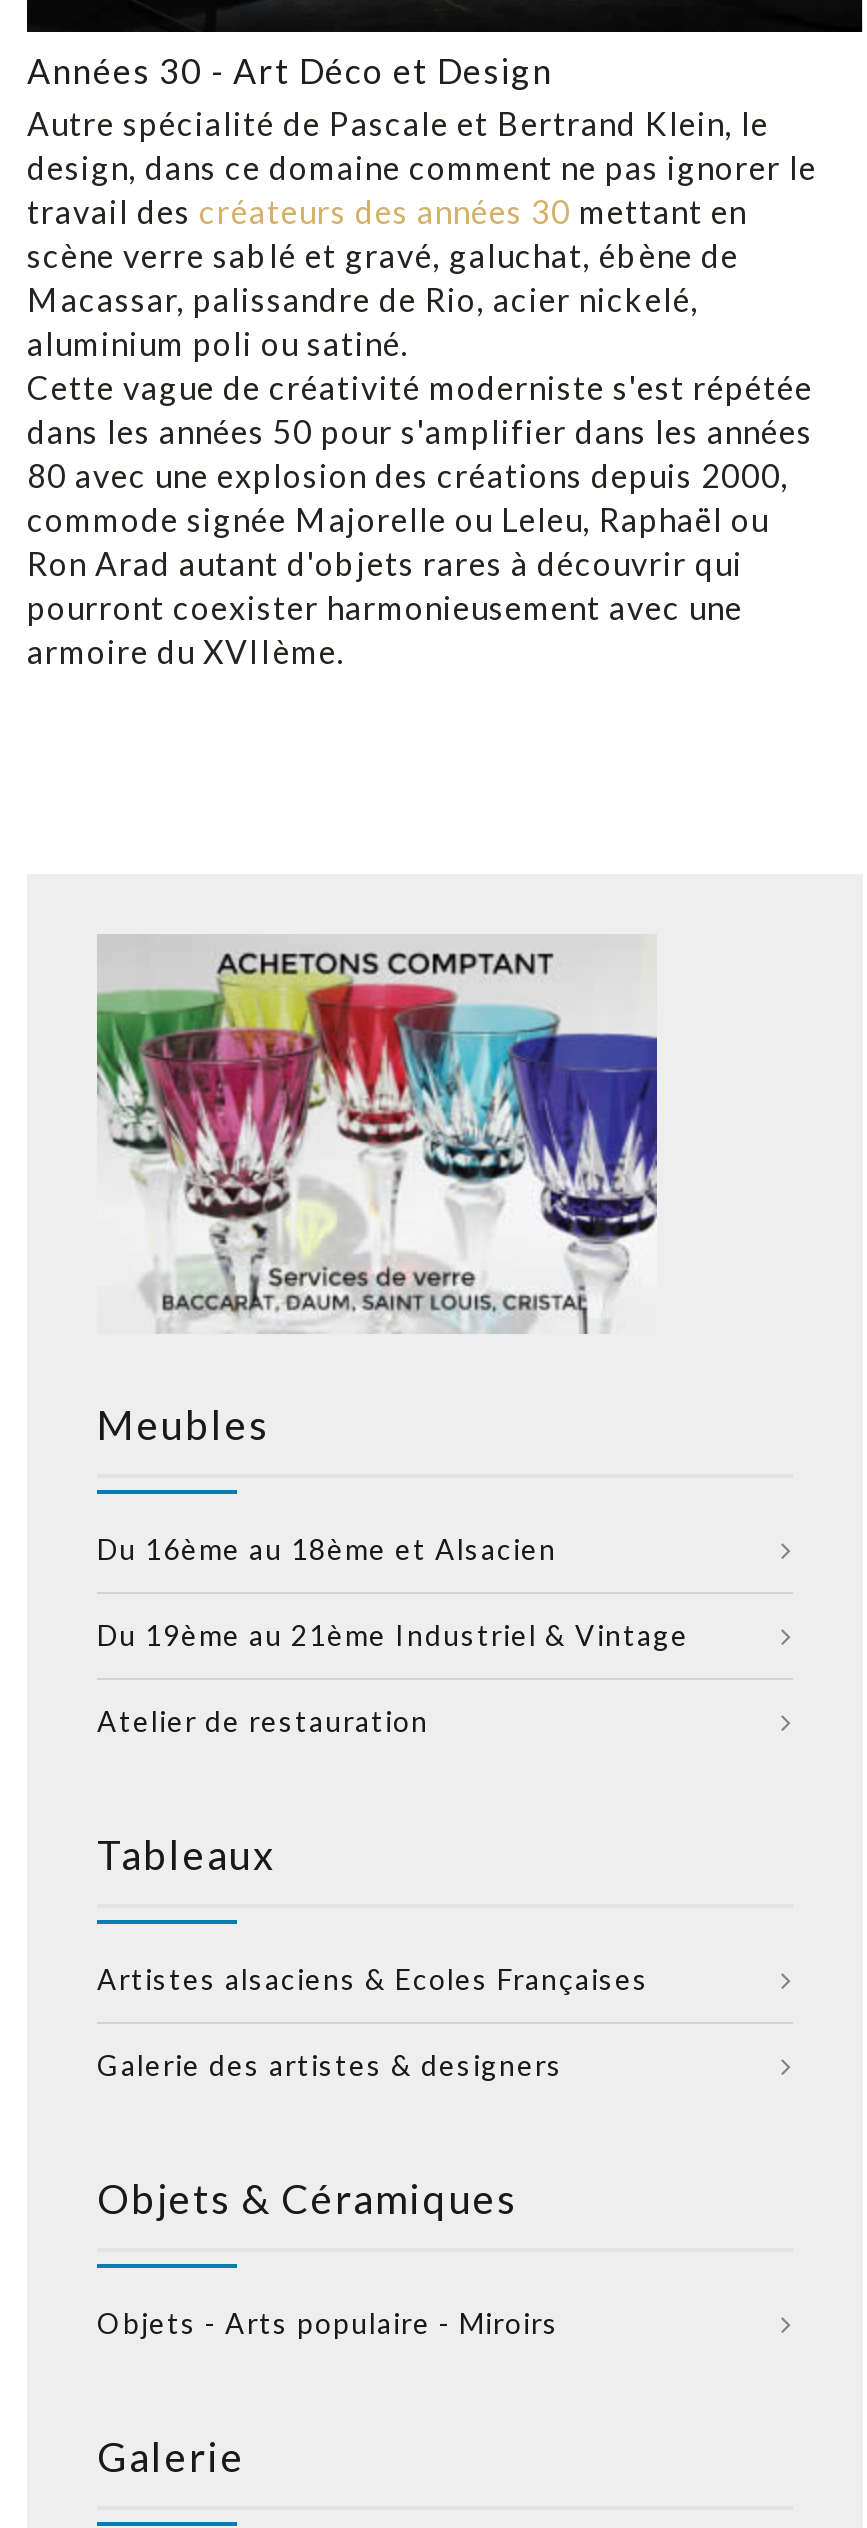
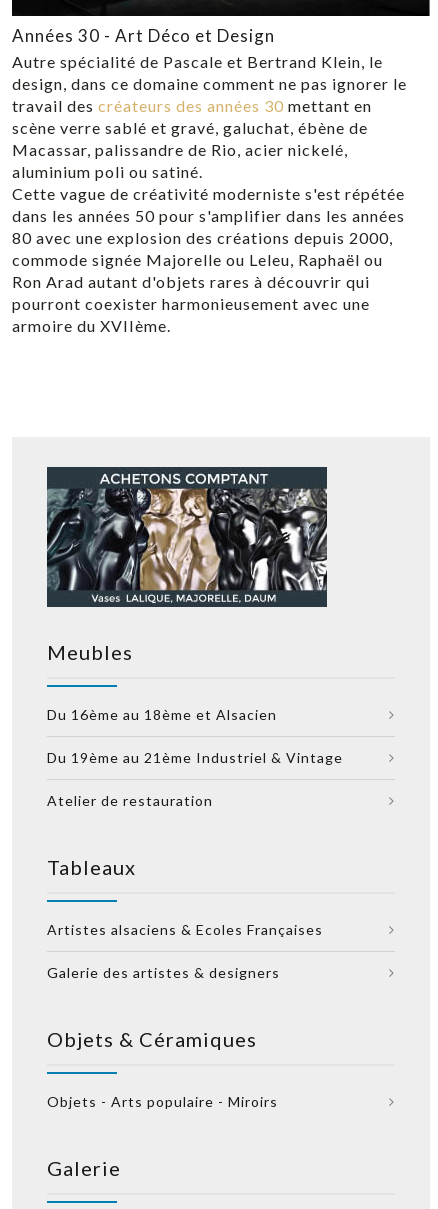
[97,934,659,1334] [image] -> [46,466,328,608] [image]

